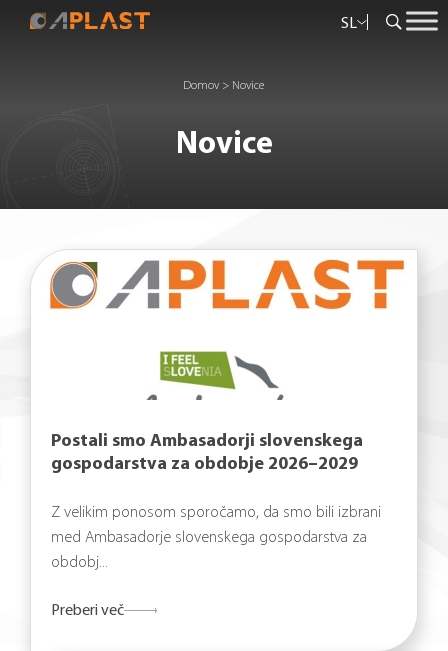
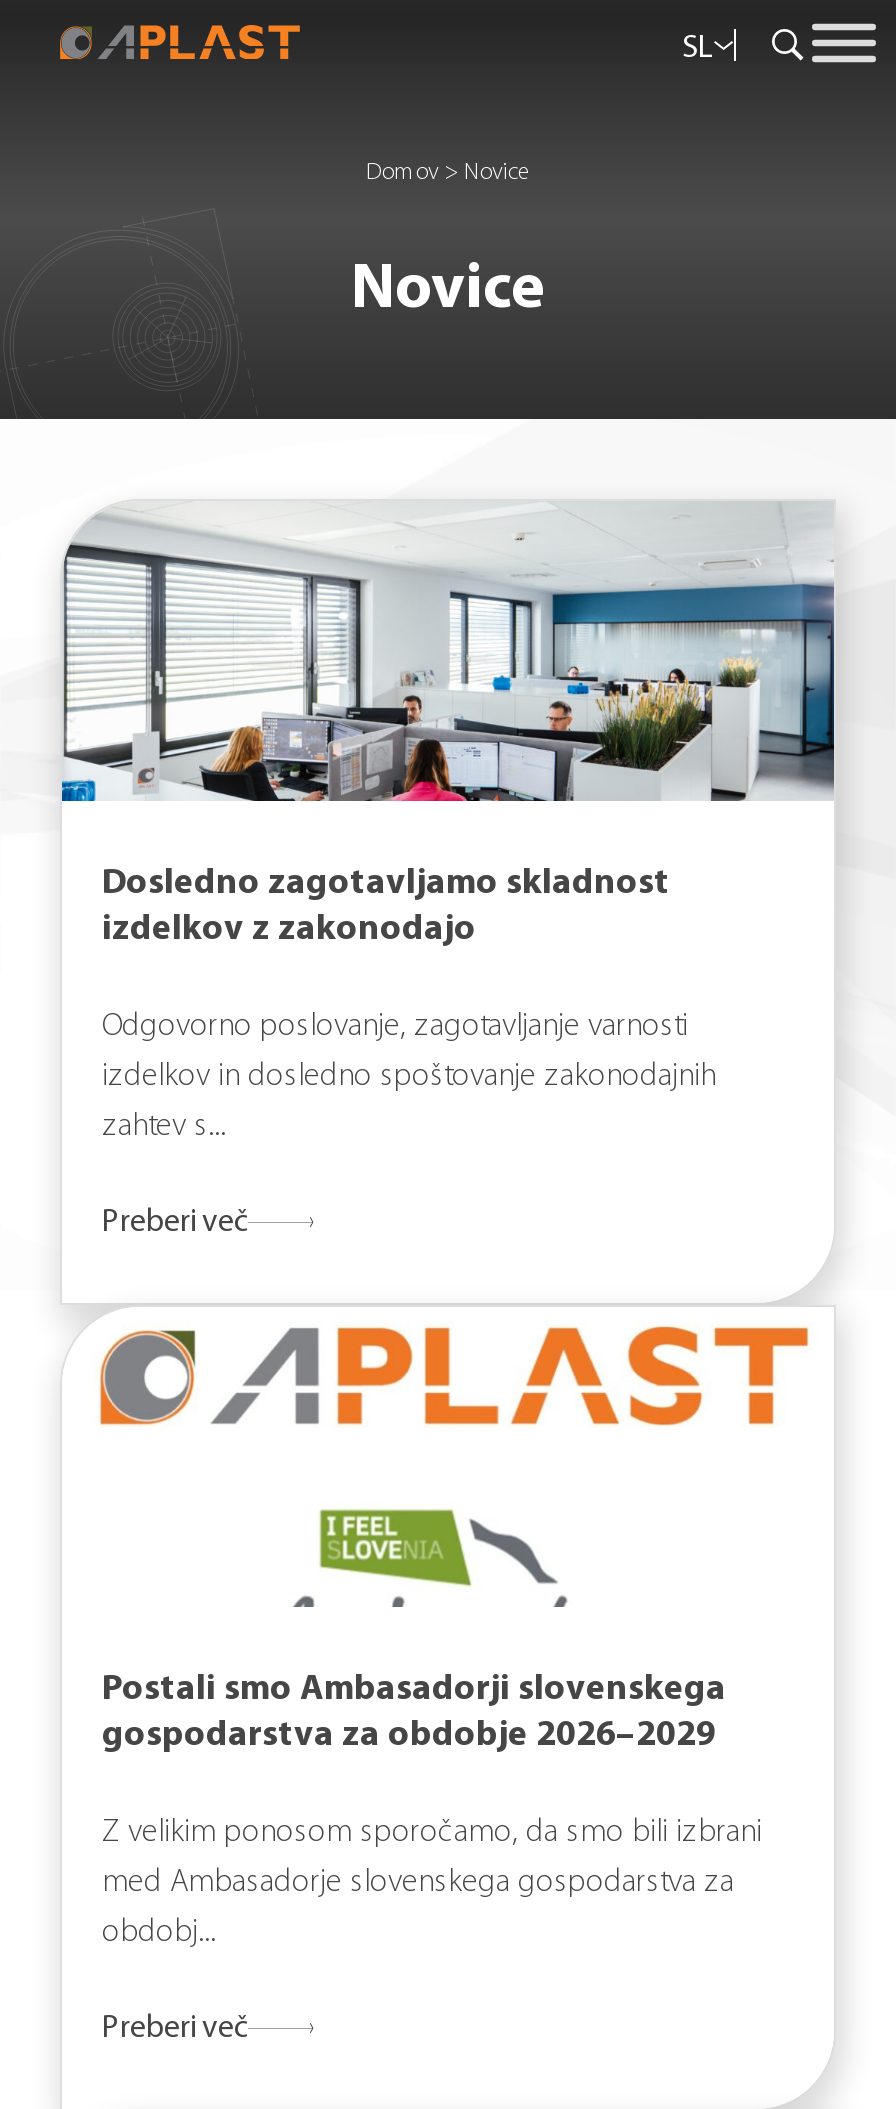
none -> [60,501,836,1239] [image] | Dosledno zagotavljamo skladnost | izdelkov z zakonodajo | Odgovorno poslovanje, zagotavljanje varnosti | izdelkov in dosledno spoštovanje zakonodajnih | zahtev s... | Preberi več

